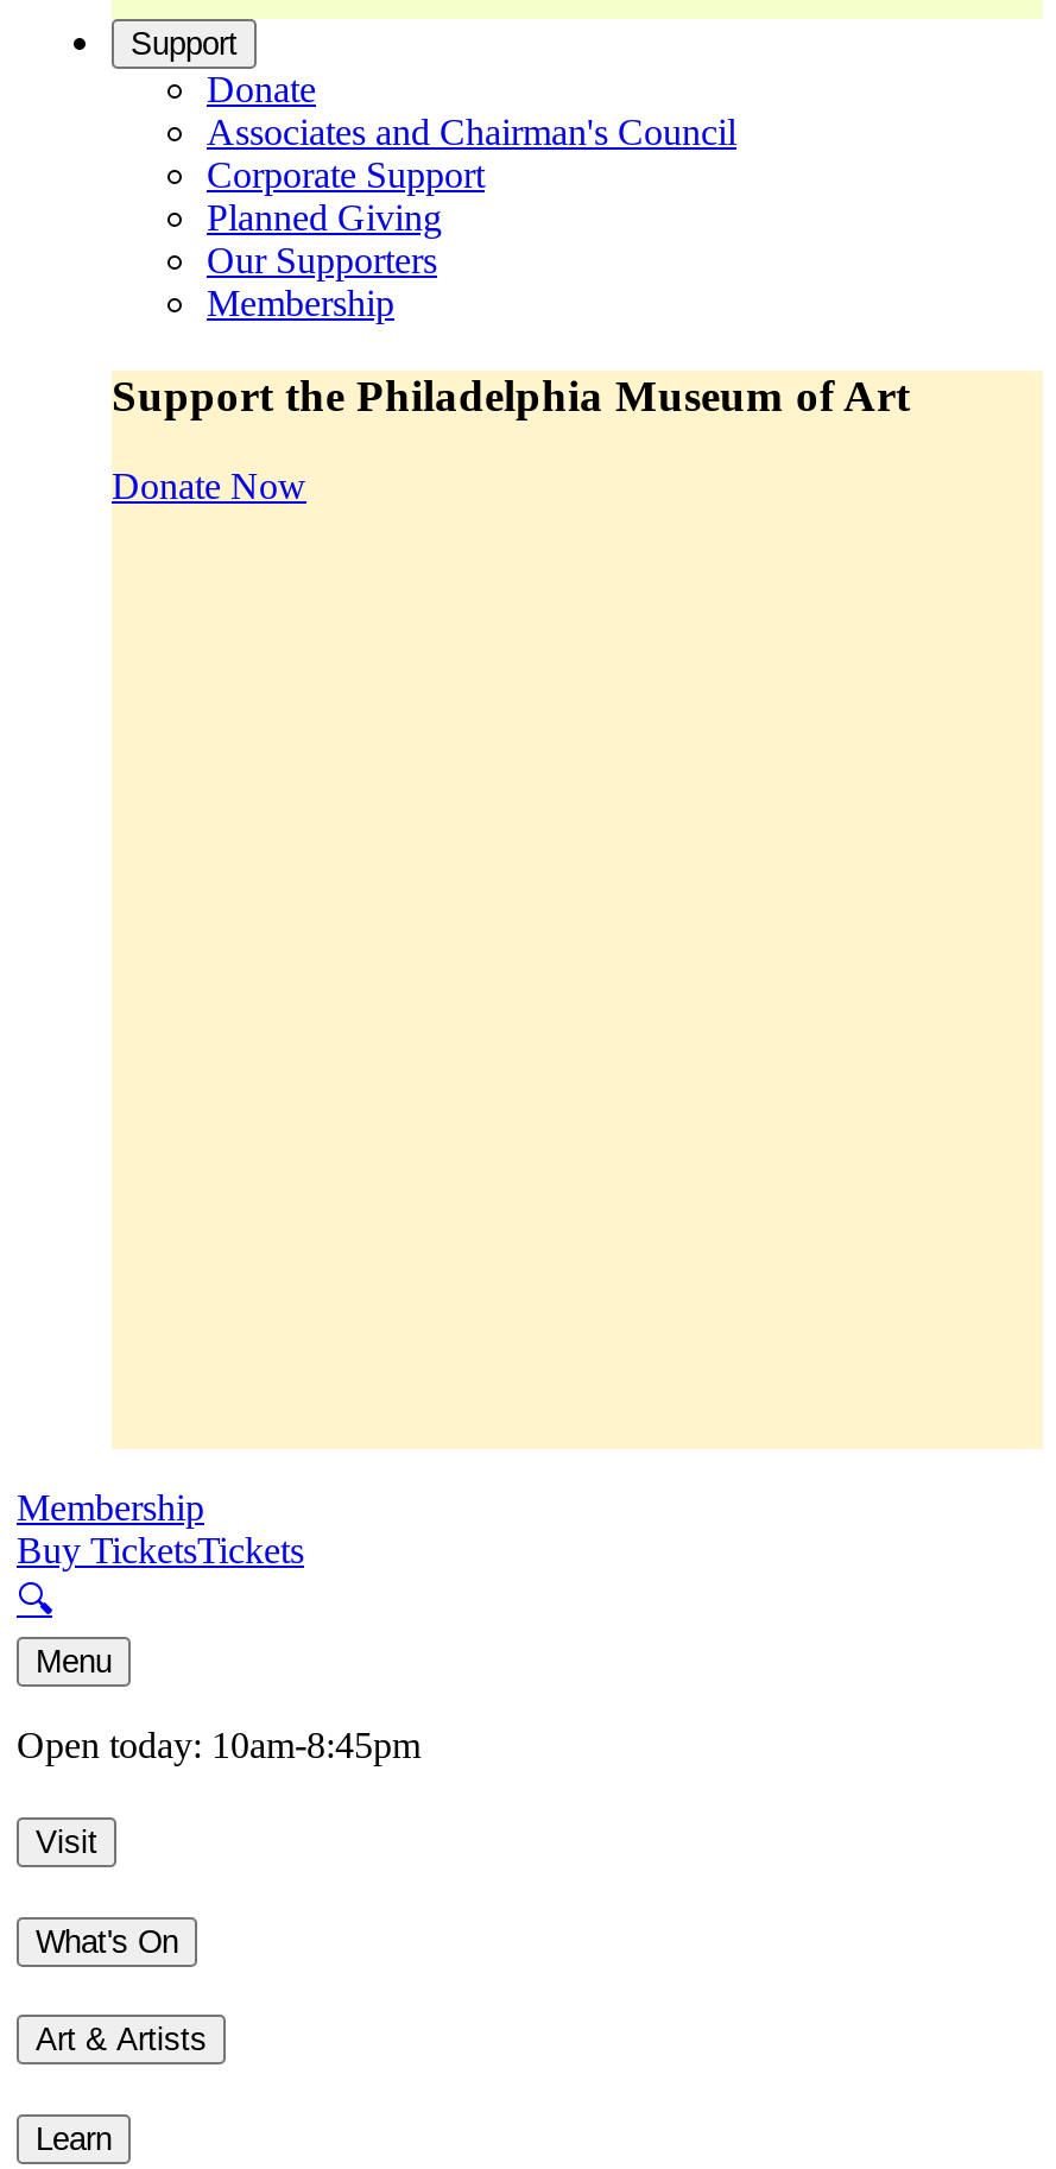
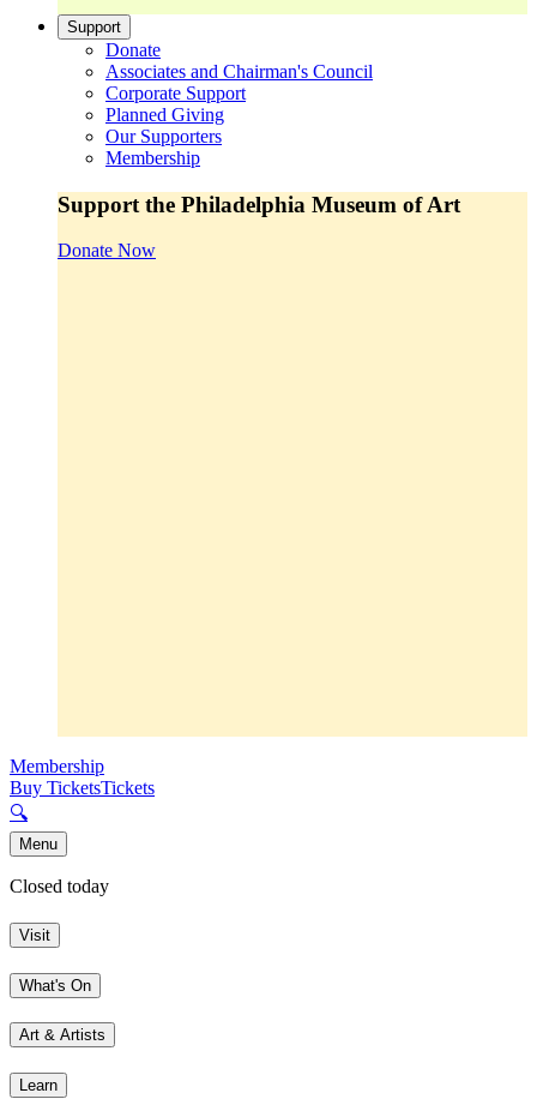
[17,1725,420,1766] Open today: 10am-8:45pm -> [10,876,109,897] Closed today

